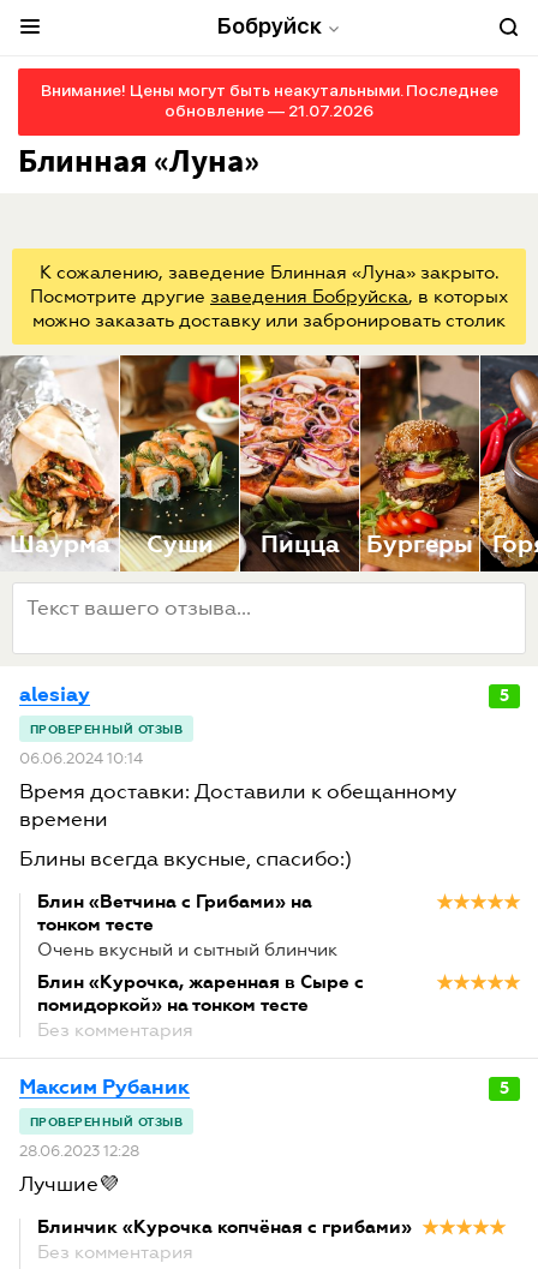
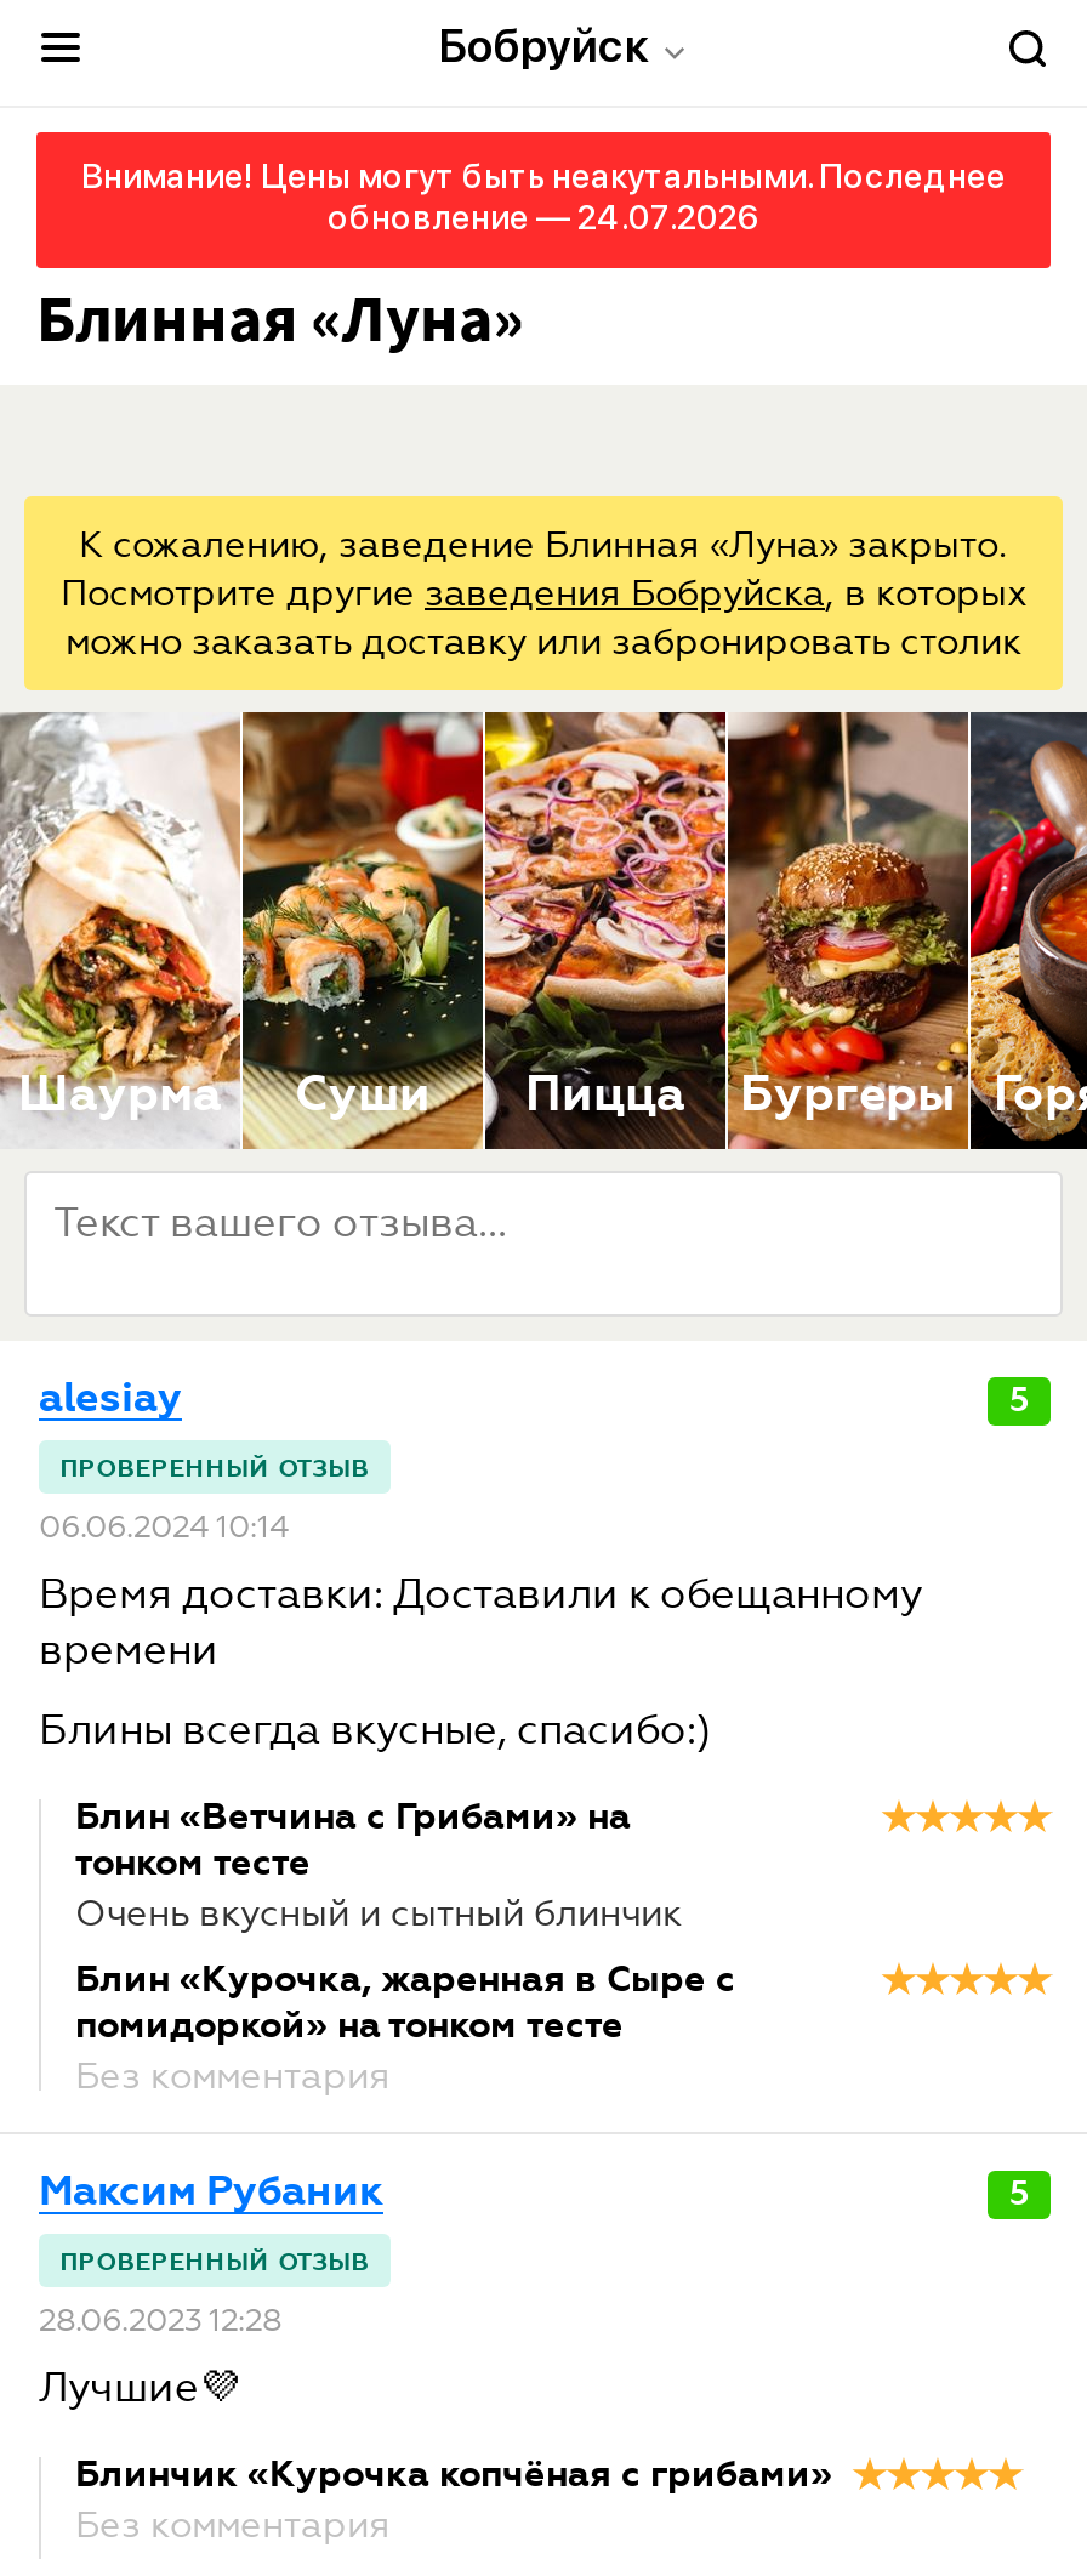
[165,101,373,120] обновление — 21.07.2026 -> [328,198,759,237] обновление — 24.07.2026

